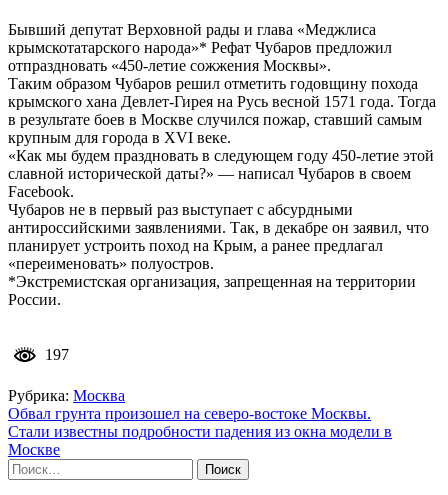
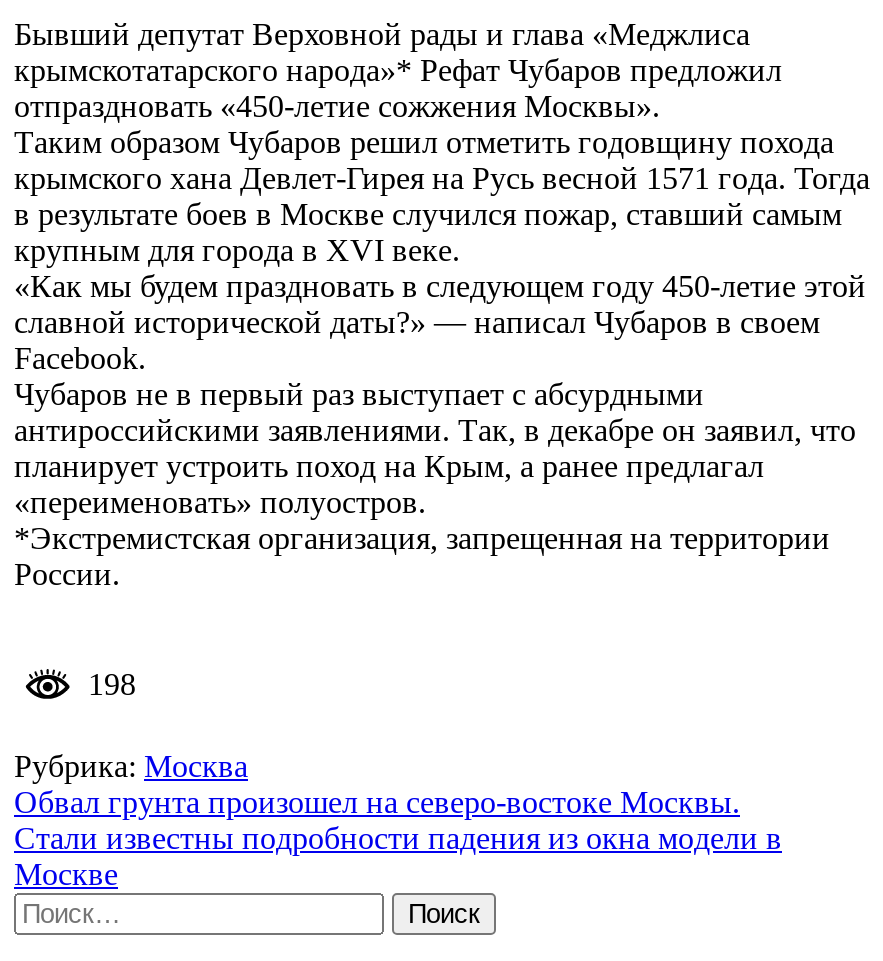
[37,346,73,363] 197 -> [72,667,144,701] 198

